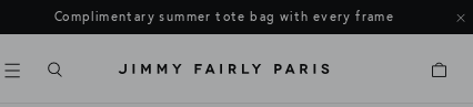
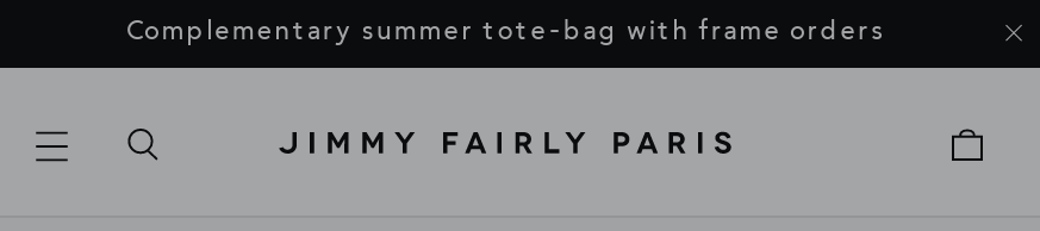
[54,8,394,24] Complimentary summer tote bag with every frame -> [127,11,886,46] Complementary summer tote-bag with frame orders

